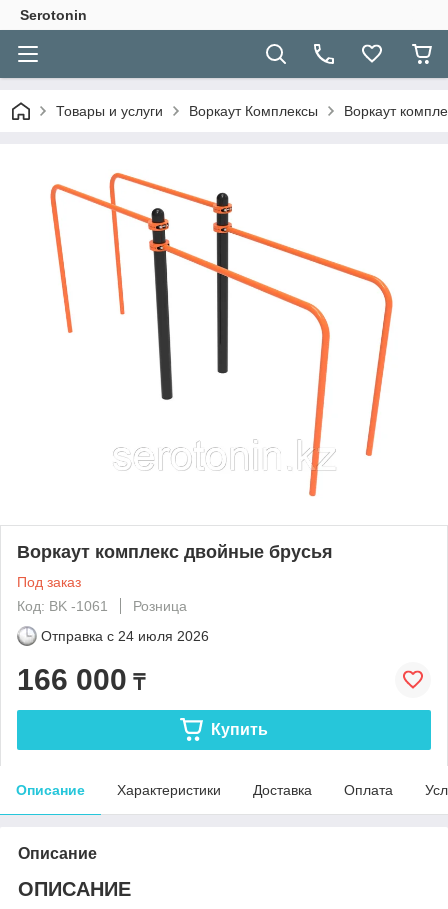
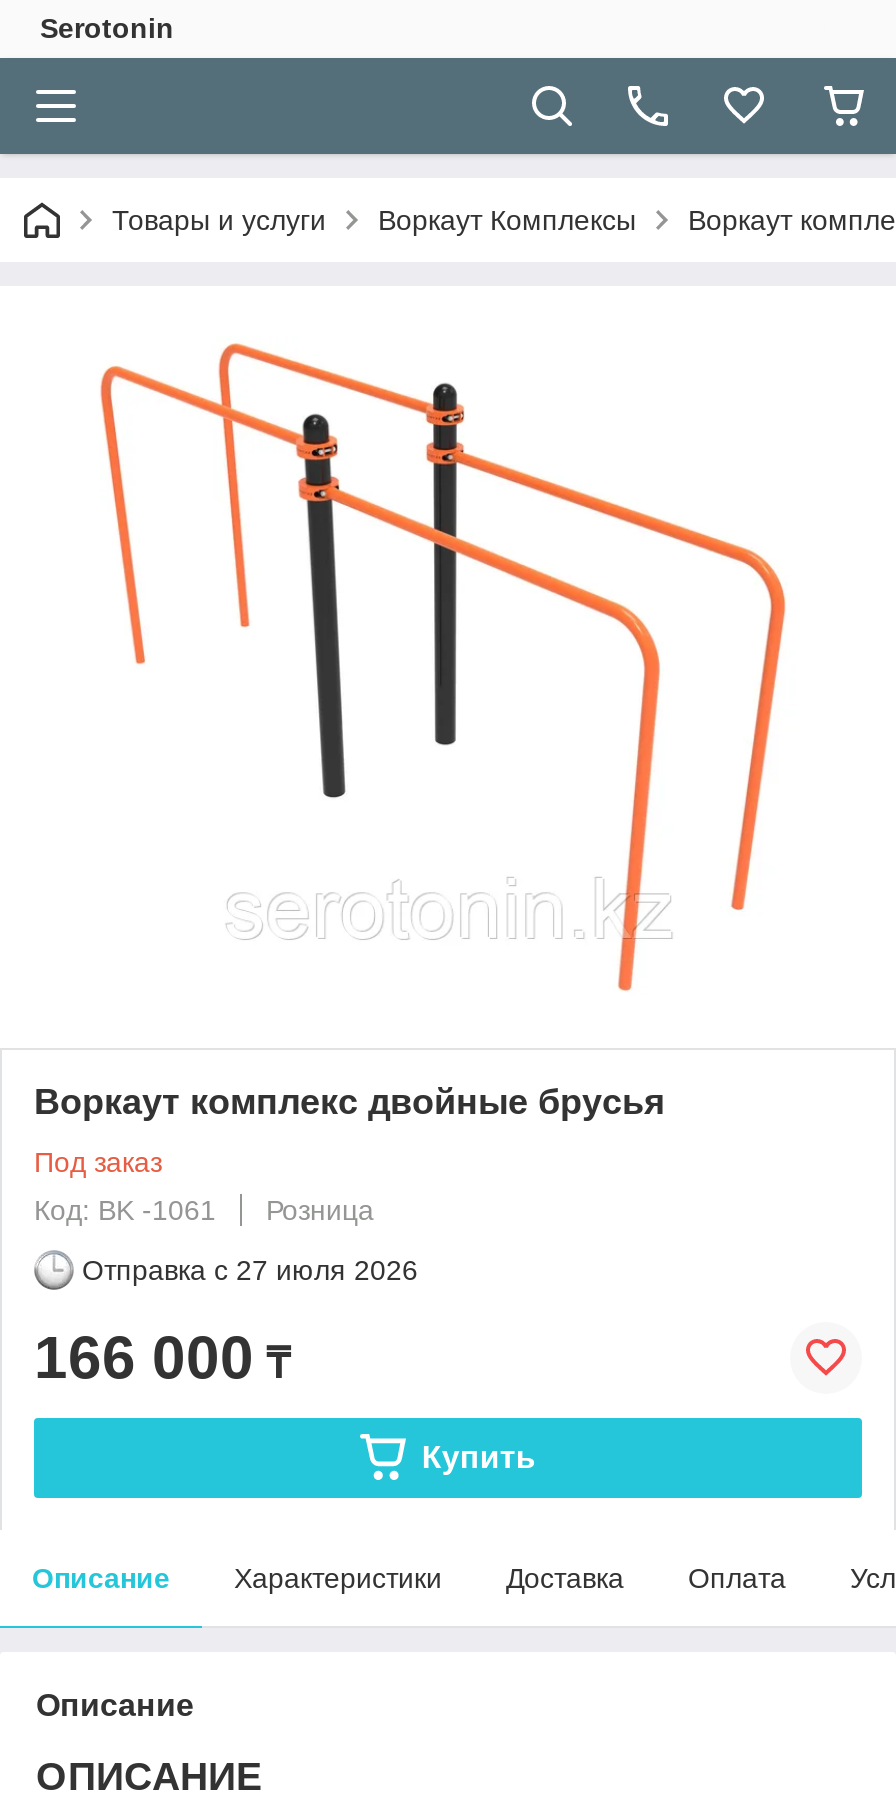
[41,628,209,644] Отправка с 24 июля 2026 -> [82,1254,418,1286] Отправка с 27 июля 2026

